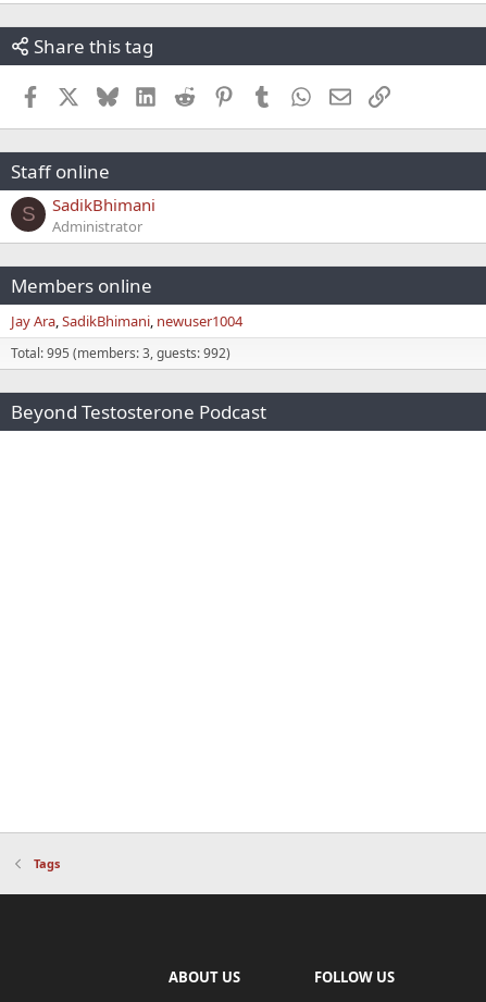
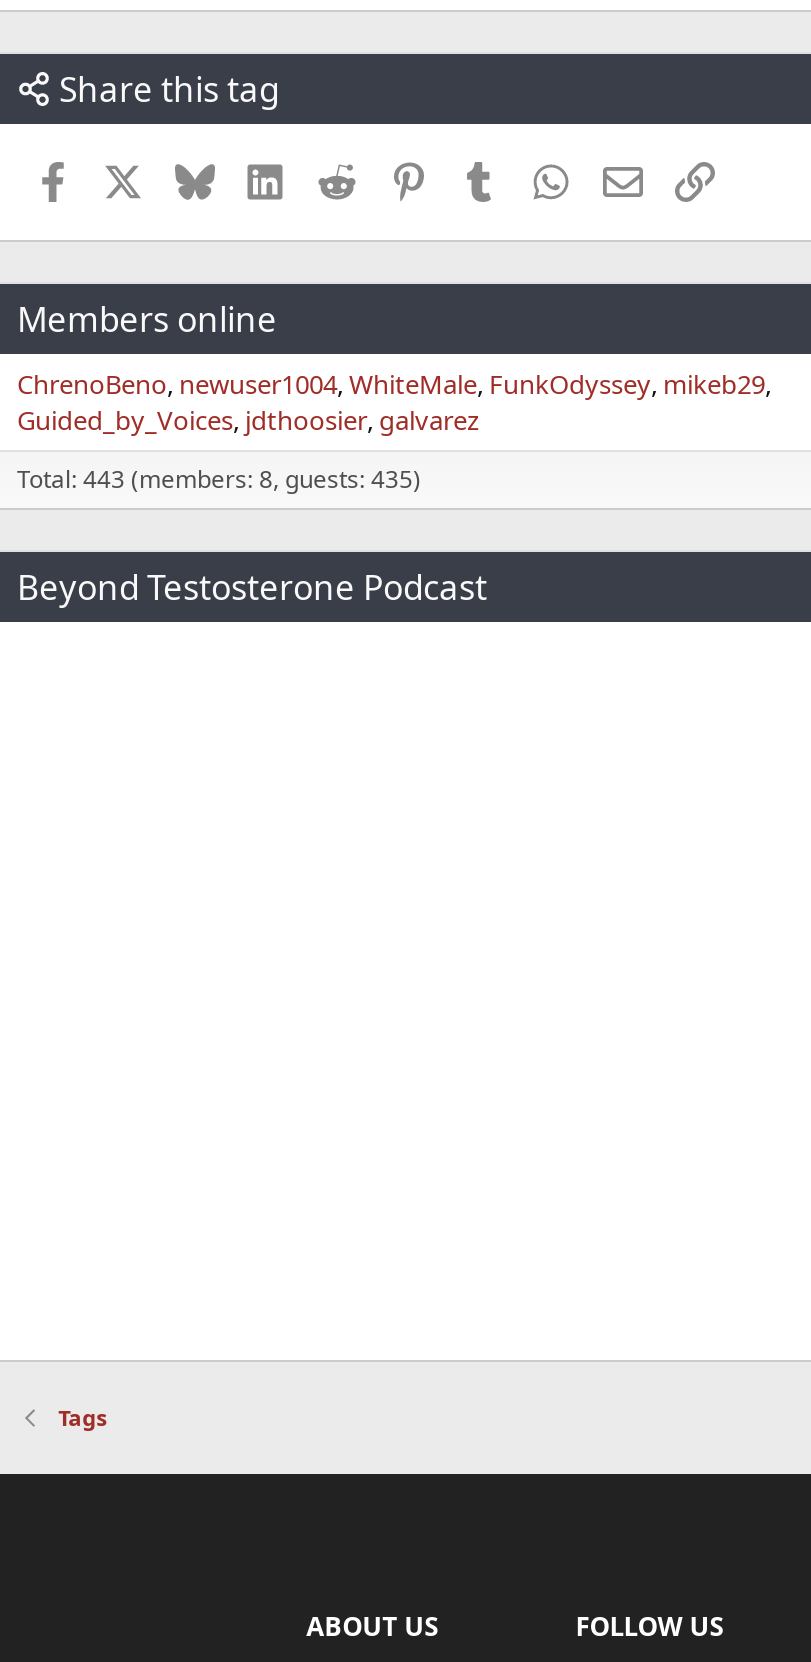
[11,158,155,236] Staff online | S | SadikBhimani | Administrator -> none
moved [11,273,152,298] -> [17,295,277,341]: Members online
[11,311,242,331] Jay Ara SadikBhimani newuser1004 -> [17,365,765,437] ChrenoBeno newuser1004 WhiteMale FunkOdyssey mikeb29 | Guided_by_Voices jdthoosier galvarez
[11,344,230,362] Total: 995 (members: 3, guests: 992) -> [17,461,421,495] Total: 443 (members: 8, guests: 435)

